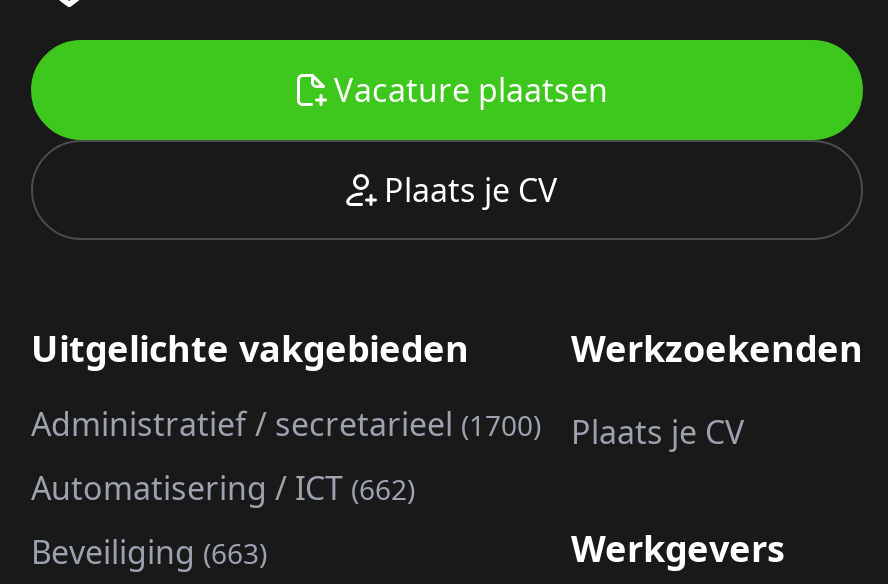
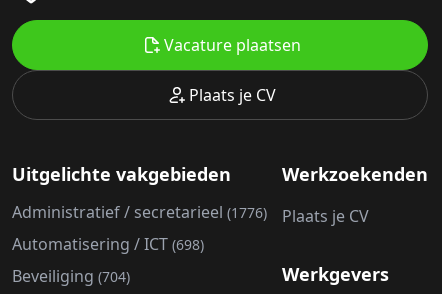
[31,402,541,446] Administratief / secretarieel (1700) -> [12,201,267,223] Administratief / secretarieel (1776)
[31,466,415,510] Automatisering / ICT (662) -> [12,233,204,255] Automatisering / ICT (698)
[31,530,267,574] Beveiliging (663) -> [12,265,130,287] Beveiliging (704)

